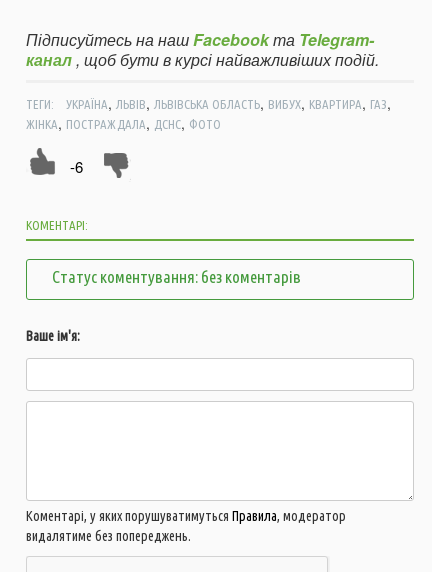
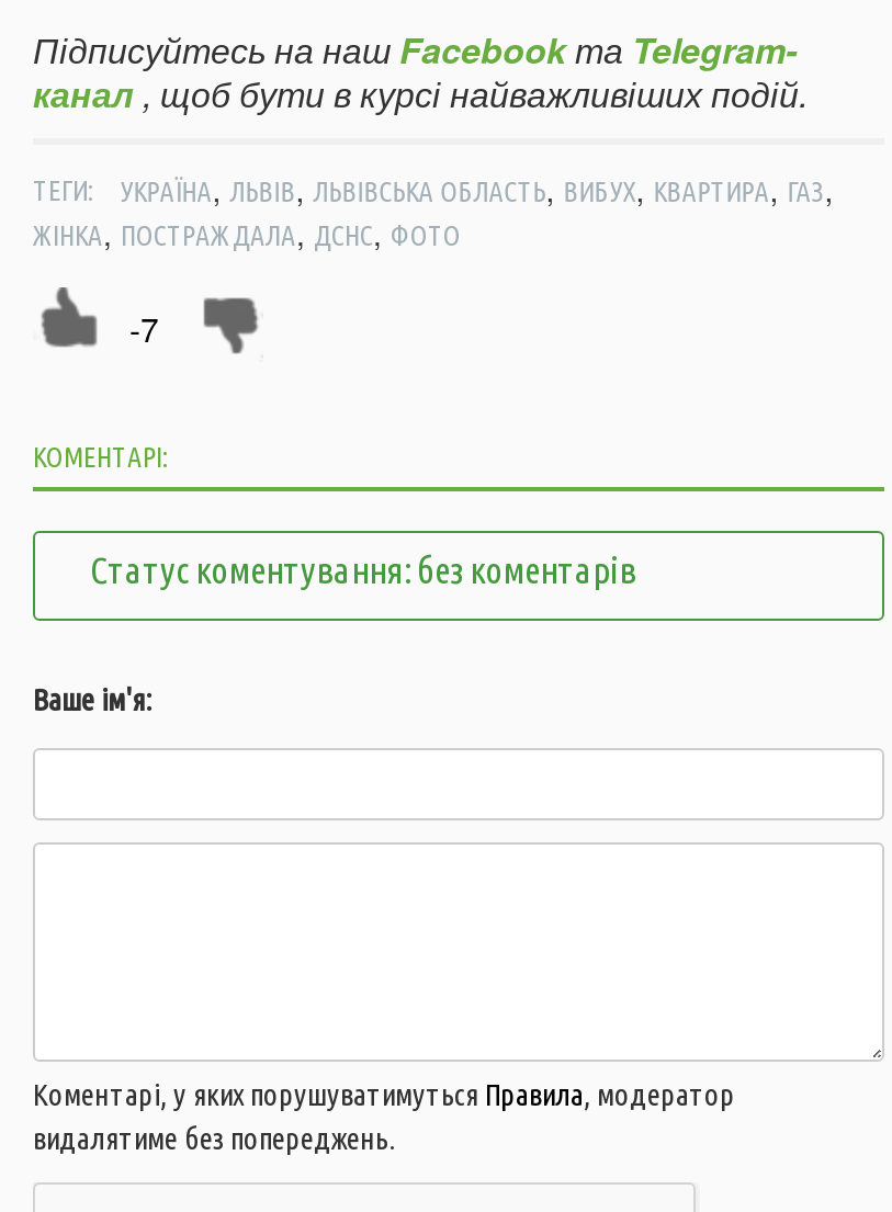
[70,156,83,177] -6 -> [129,304,158,350] -7

